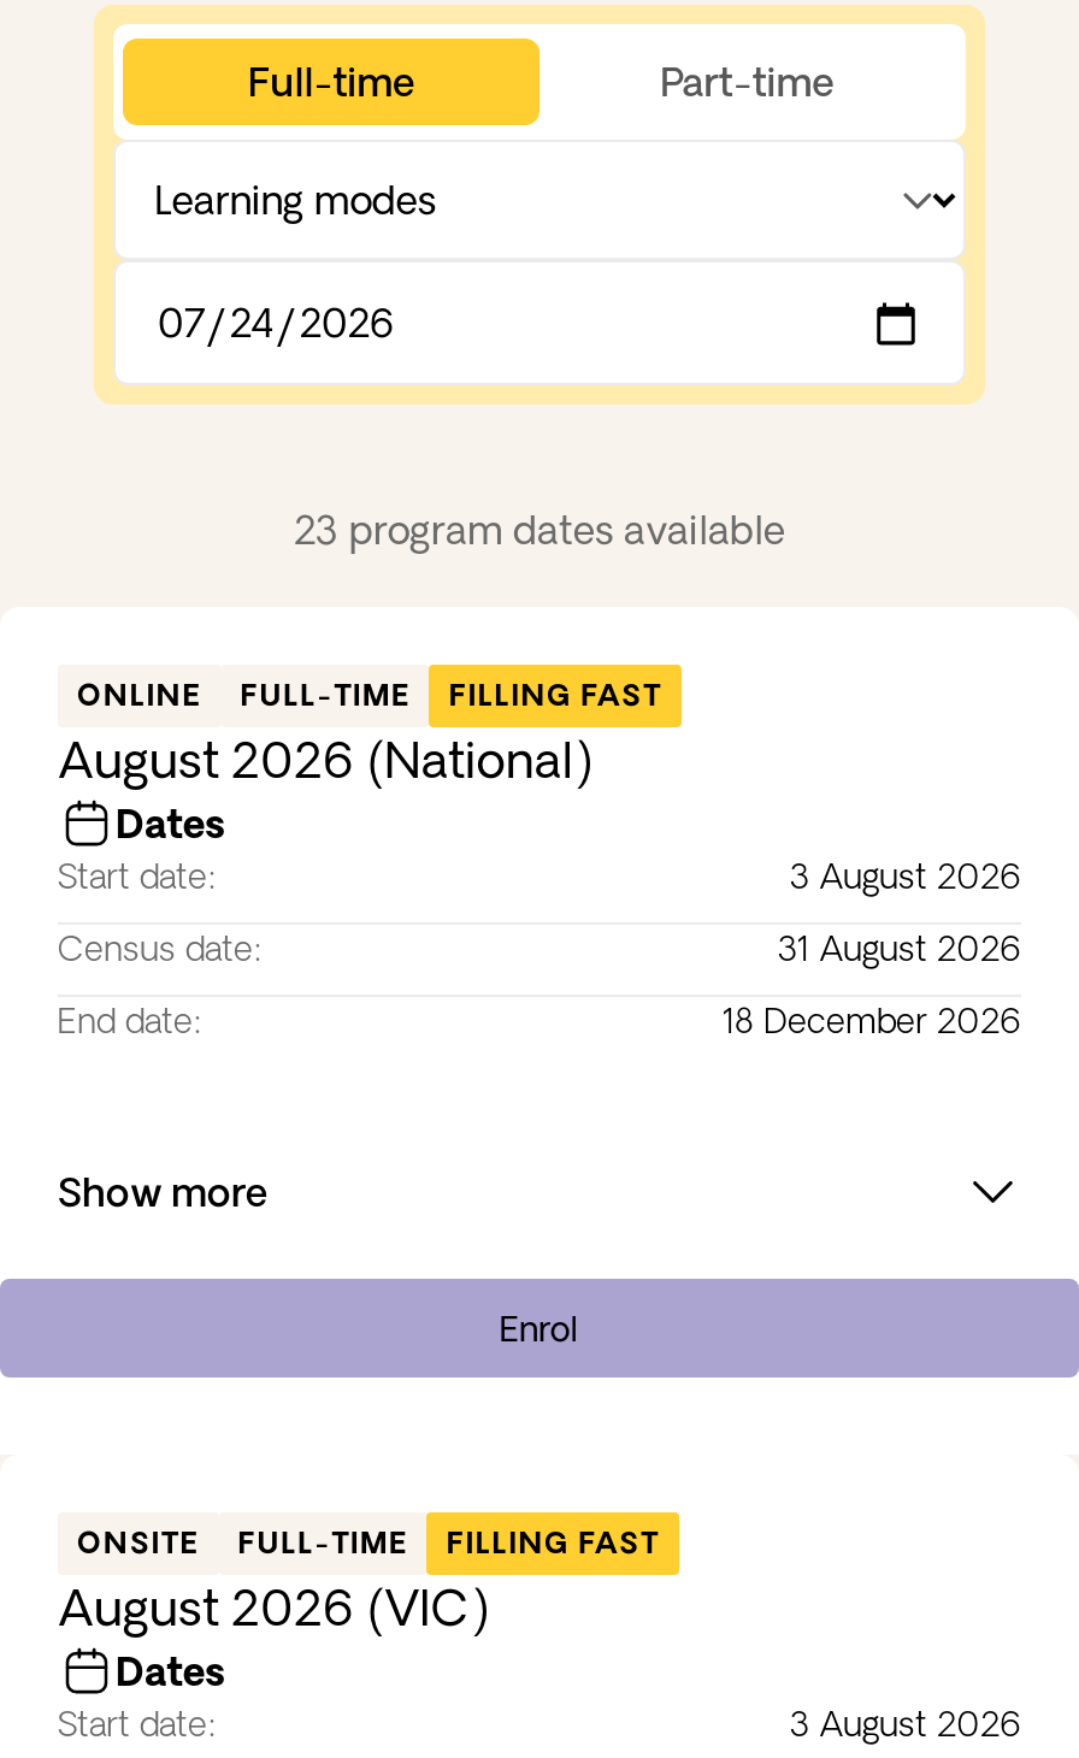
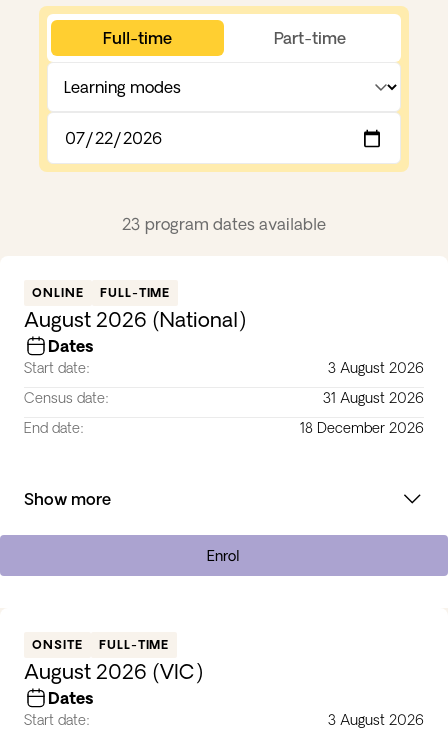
[449,679,662,710] FILLING FAST -> none
[447,1527,660,1558] FILLING FAST -> none

